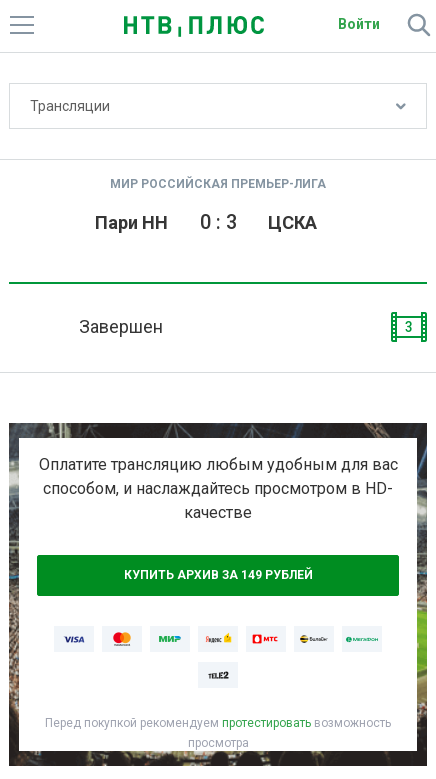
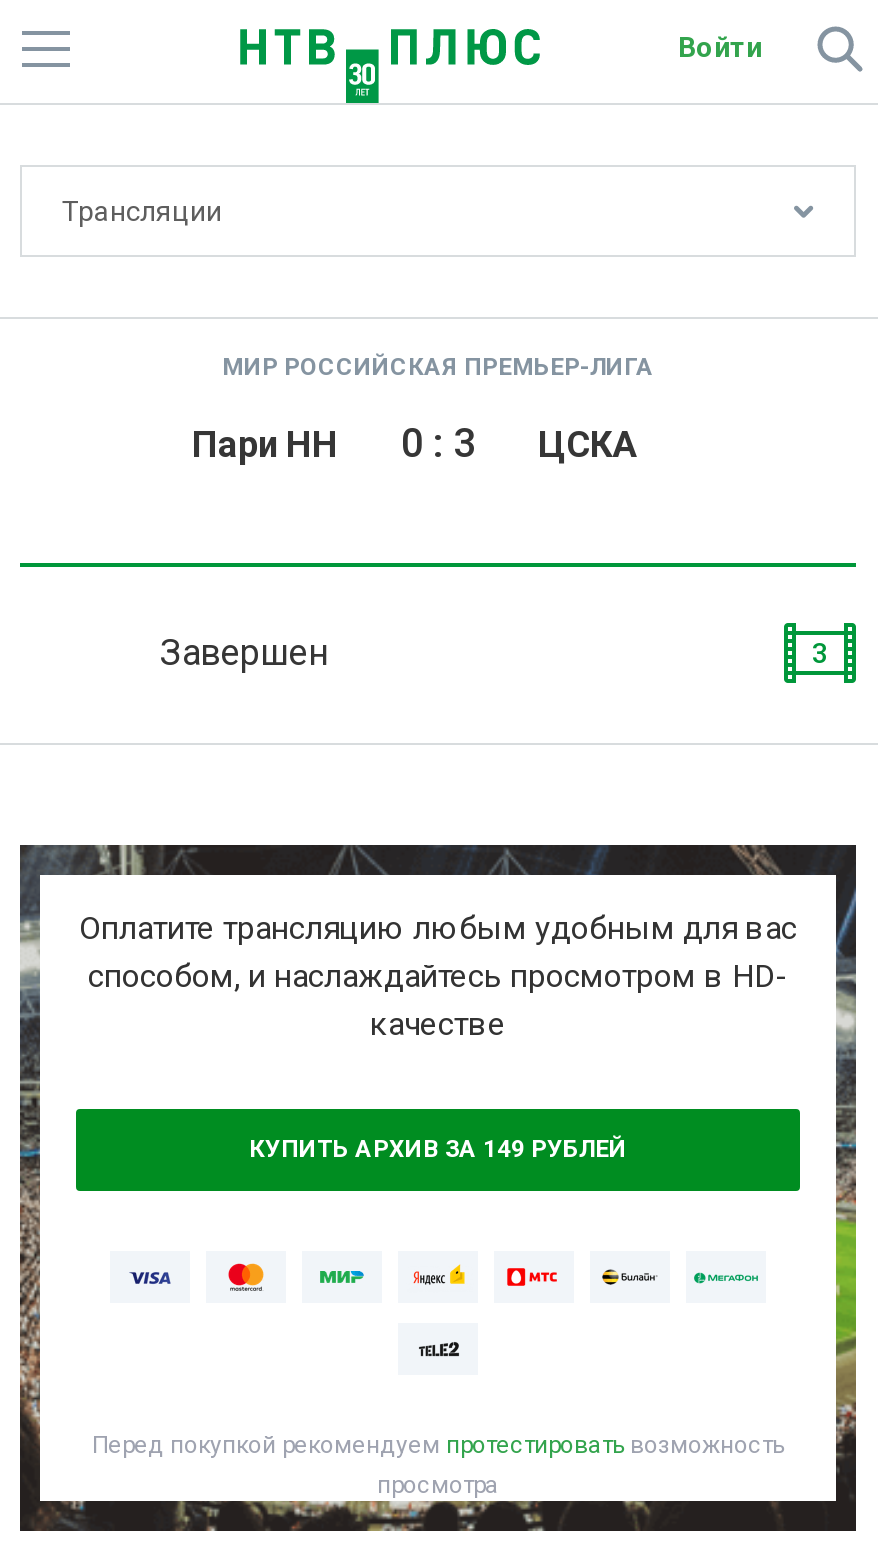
[119,15,269,52] [image] -> [238,27,542,105] [image]

